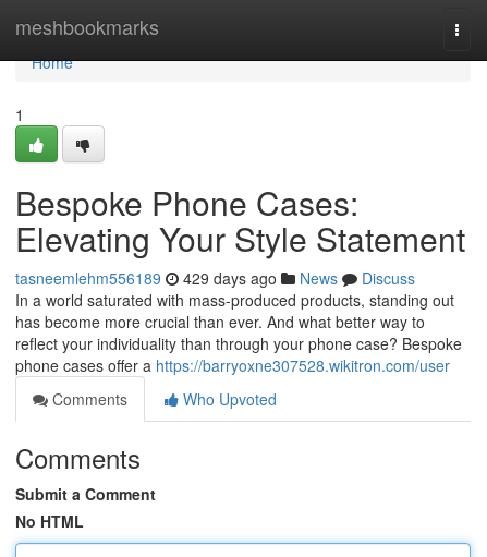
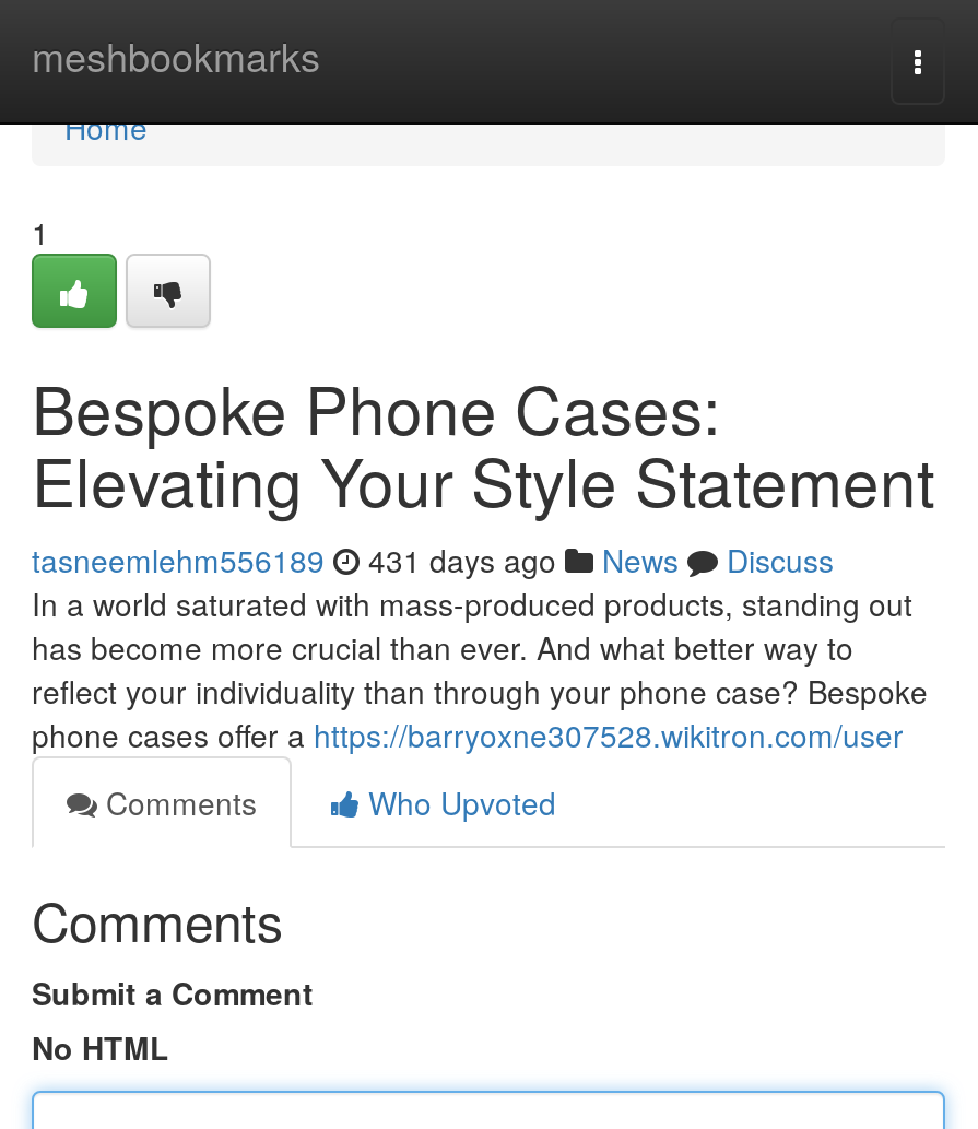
[15,267,415,289] tasneemlehm556189 429 days ago News Discuss -> [32,538,834,581] tasneemlehm556189 431 days ago News Discuss

